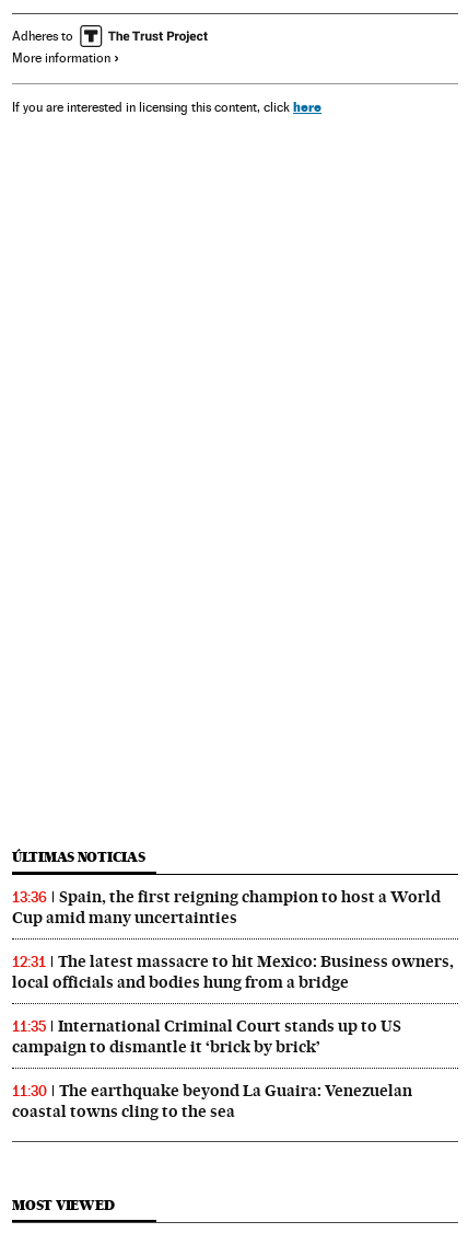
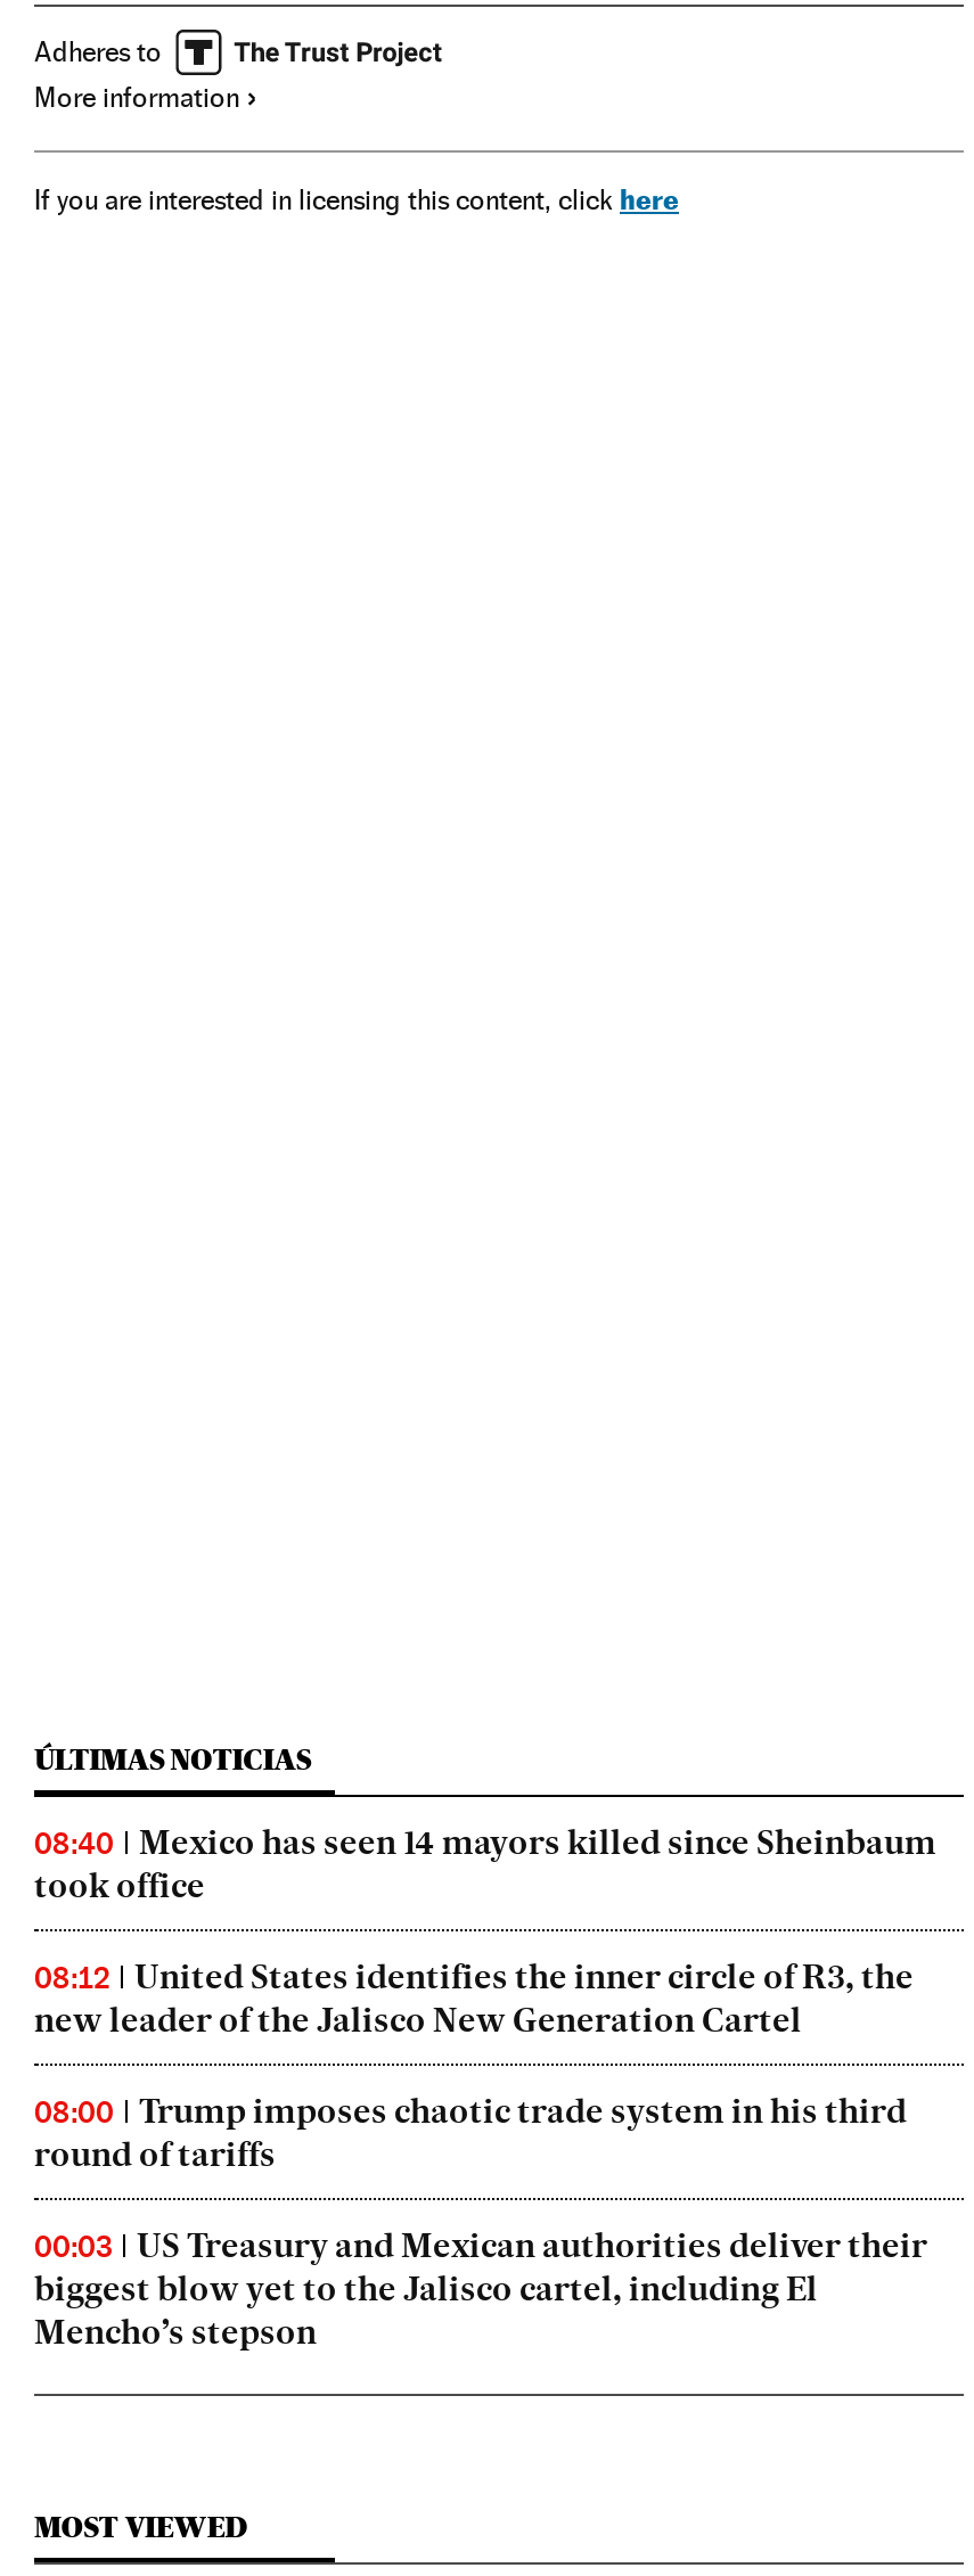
[12,887,441,927] 13:36 | Spain, the first reigning champion to host a World | Cup amid many uncertainties -> [34,1822,936,1906] 08:40 | Mexico has seen 14 mayors killed since Sheinbaum | took office
[12,952,454,992] 12:31 | The latest massacre to hit Mexico: Business owners, | local officials and bodies hung from a bridge -> [34,1956,914,2041] 08:12 | United States identifies the inner circle of R3, the | new leader of the Jalisco New Generation Cartel
[12,1016,401,1057] 11:35 | International Criminal Court stands up to US | campaign to dismantle it ‘brick by brick’ -> [34,2091,907,2175] 08:00 | Trump imposes chaotic trade system in his third | round of tariffs
[12,1081,412,1121] 11:30 | The earthquake beyond La Guaira: Venezuelan | coastal towns cling to the sea -> [34,2225,927,2353] 00:03 | US Treasury and Mexican authorities deliver their | biggest blow yet to the Jalisco cartel, including El | Mencho’s stepson

